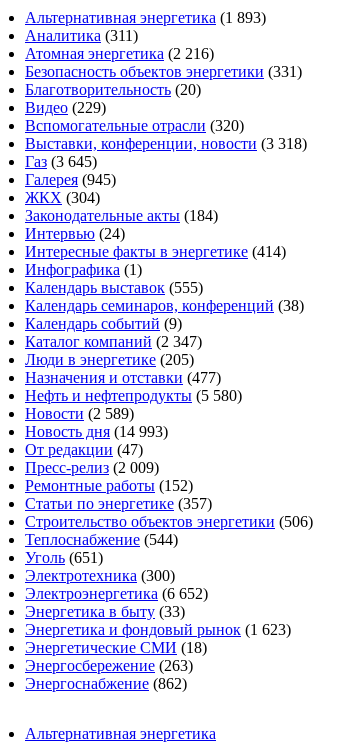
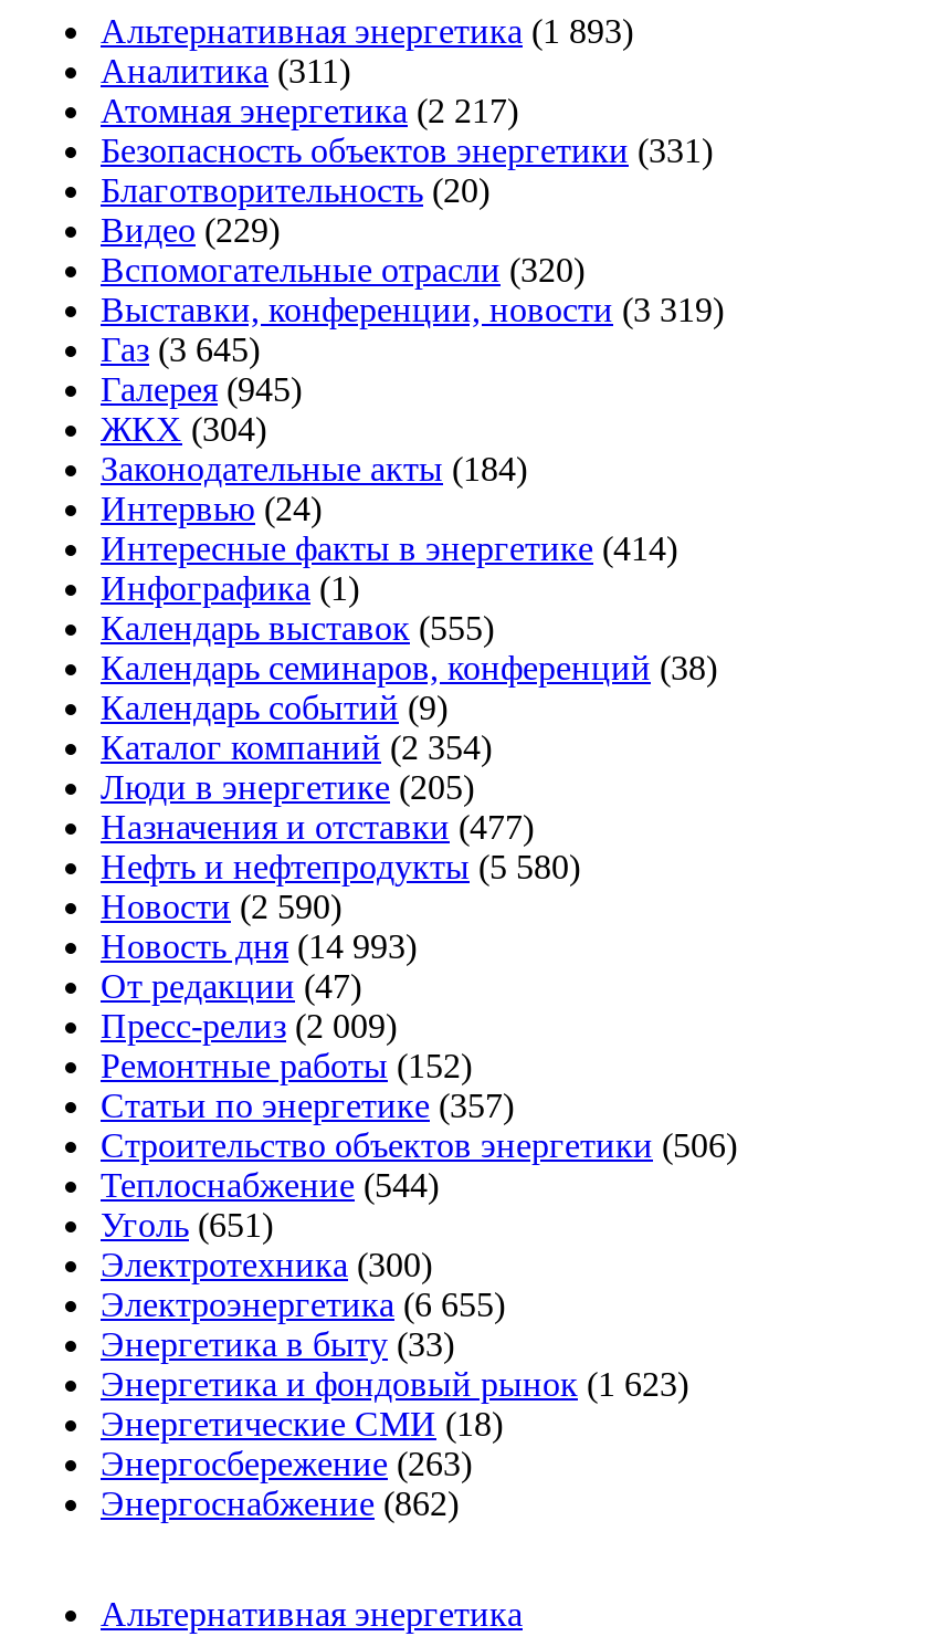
[25,45,214,62] Атомная энергетика (2 216) -> [101,92,518,130] Атомная энергетика (2 217)
[25,135,307,152] Выставки, конференции, новости (3 318) -> [101,291,724,329] Выставки, конференции, новости (3 319)
[25,333,202,350] Каталог компаний (2 347) -> [101,729,492,766] Каталог компаний (2 354)
[25,405,134,422] Новости (2 589) -> [101,888,341,926] Новости (2 590)
[25,585,208,602] Электроэнергетика (6 652) -> [101,1286,505,1324] Электроэнергетика (6 655)

